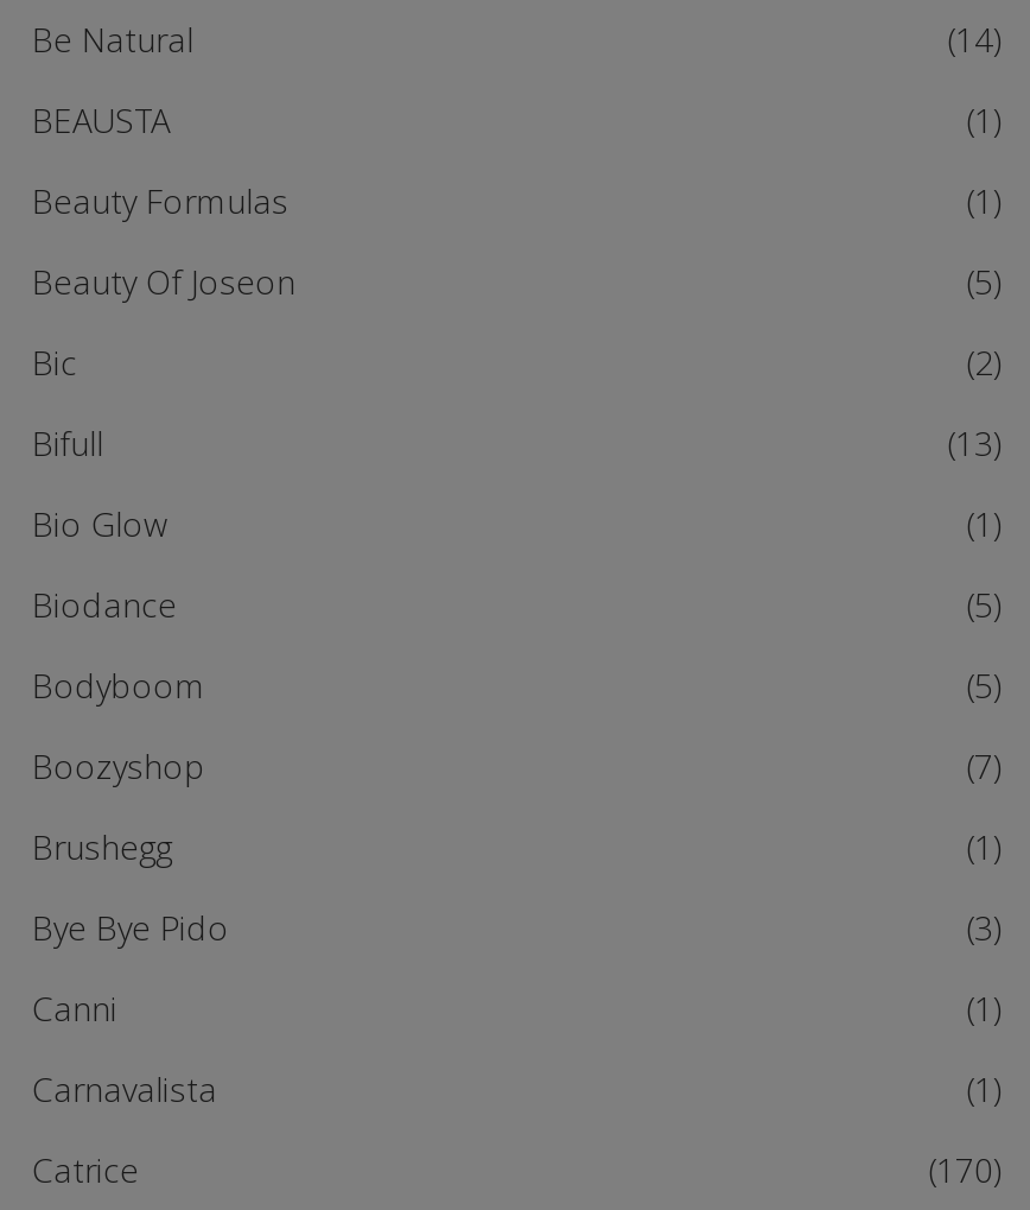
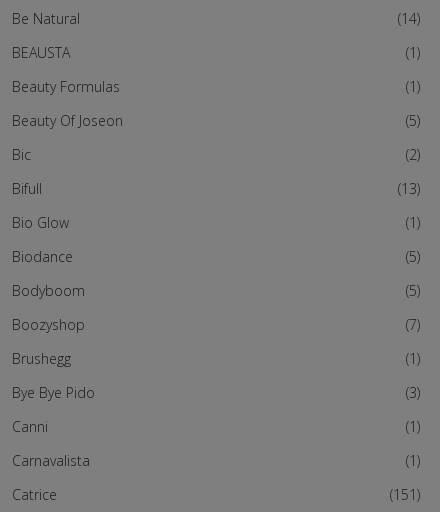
[929,1147,1000,1192] (170) -> [390,485,420,504] (151)

